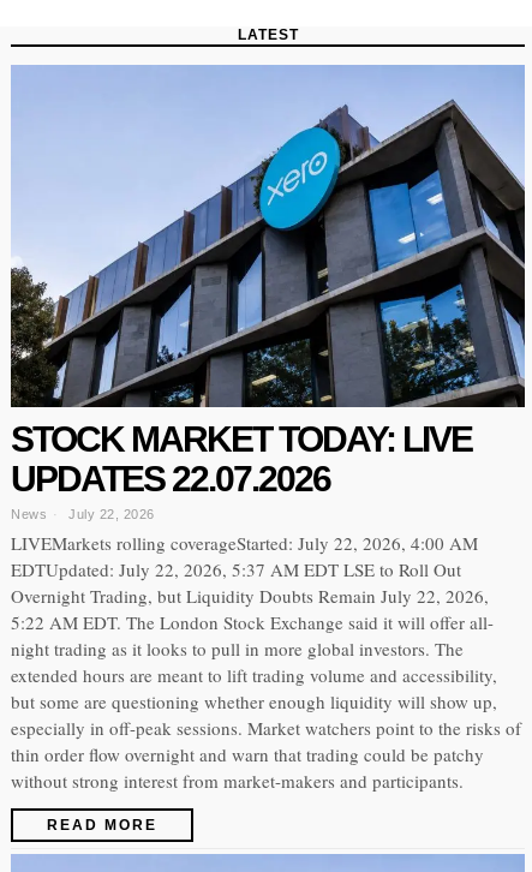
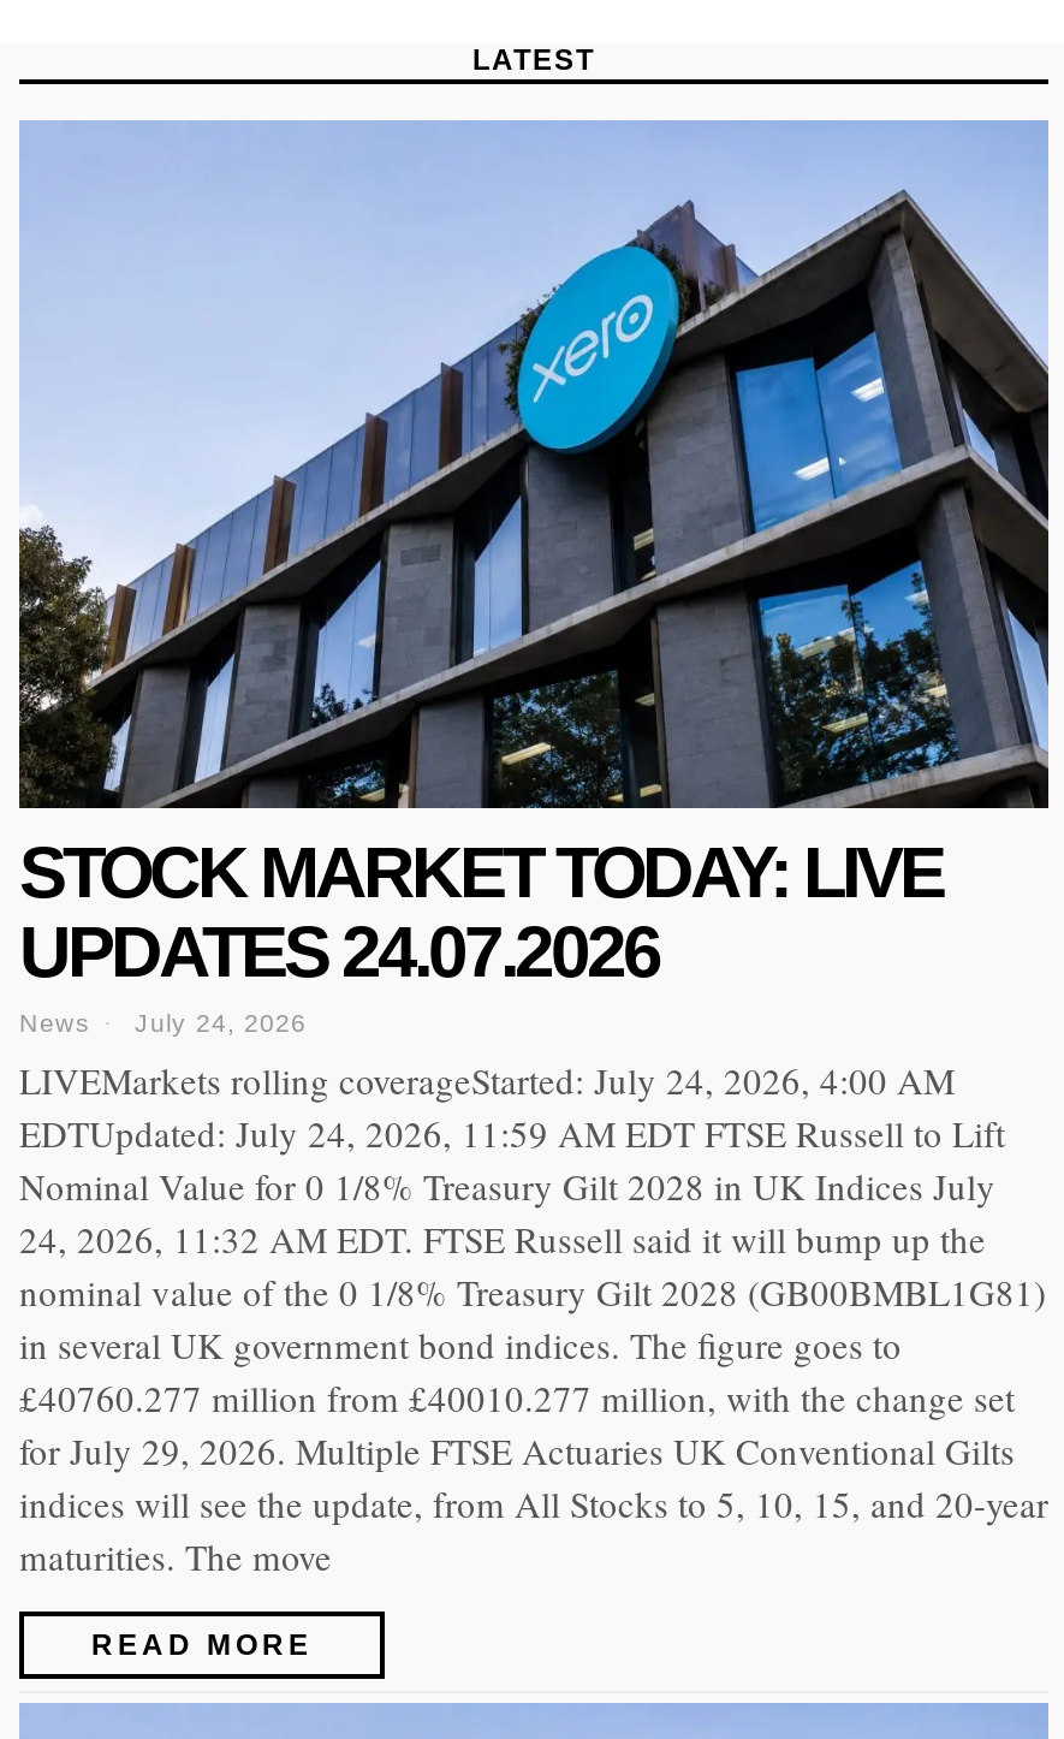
[11,459,330,499] UPDATES 22.07.2026 -> [19,911,659,990] UPDATES 24.07.2026
[11,507,521,793] July 22, 2026 | LIVEMarkets rolling coverageStarted: July 22, 2026, 4:00 AM | EDTUpdated: July 22, 2026, 5:37 AM EDT LSE to Roll Out | Overnight Trading, but Liquidity Doubts Remain July 22, 2026, | 5:22 AM EDT. The London Stock Exchange said it will offer all- | night trading as it looks to pull in more global investors. The | extended hours are meant to lift trading volume and accessibility, | but some are questioning whether enough liquidity will show up, | especially in off-peak sessions. Market watchers point to the risks of | thin order flow overnight and warn that trading could be patchy | without strong interest from market-makers and participants. -> [19,1007,1048,1580] July 24, 2026 | LIVEMarkets rolling coverageStarted: July 24, 2026, 4:00 AM | EDTUpdated: July 24, 2026, 11:59 AM EDT FTSE Russell to Lift | Nominal Value for 0 1/8% Treasury Gilt 2028 in UK Indices July | 24, 2026, 11:32 AM EDT. FTSE Russell said it will bump up the | nominal value of the 0 1/8% Treasury Gilt 2028 (GB00BMBL1G81) | in several UK government bond indices. The figure goes to | £40760.277 million from £40010.277 million, with the change set | for July 29, 2026. Multiple FTSE Actuaries UK Conventional Gilts | indices will see the update, from All Stocks to 5, 10, 15, and 20-year | maturities. The move

